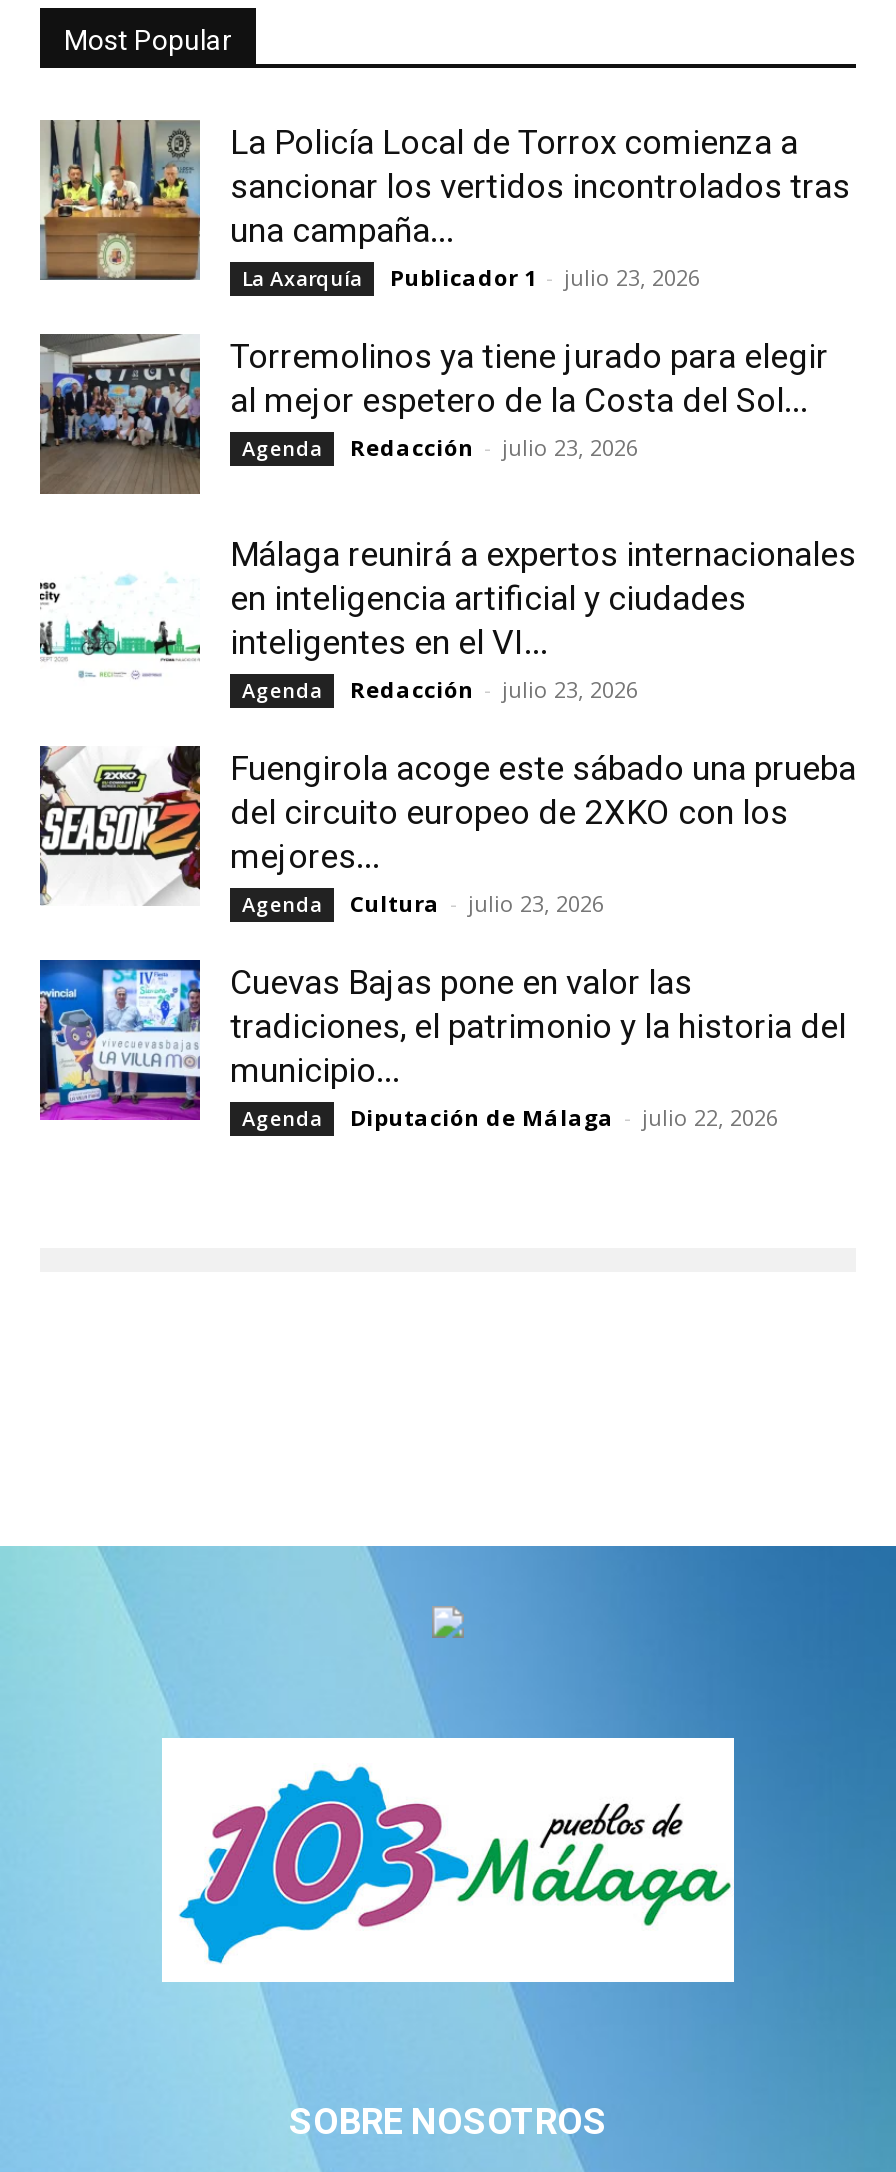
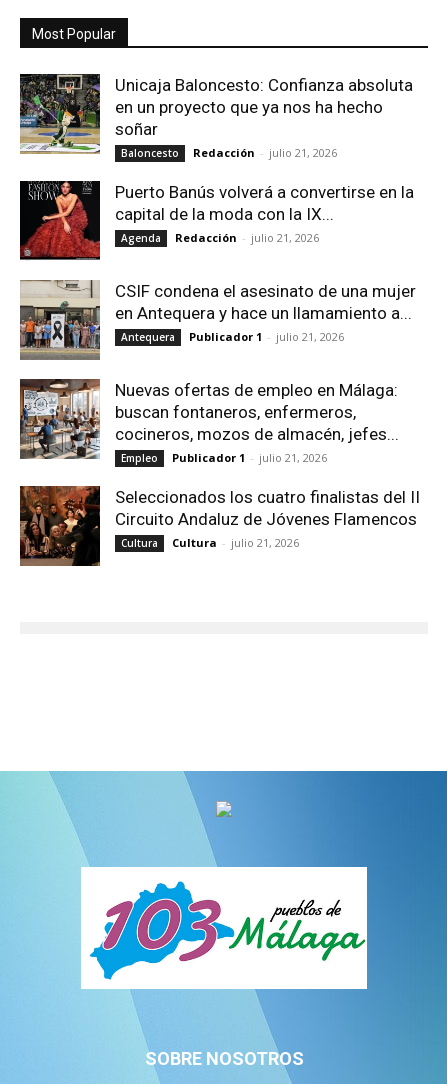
[40,118,850,291] [image] | La Policía Local de Torrox comienza a | sancionar los vertidos incontrolados tras | una campaña... | La Axarquía | Publicador 1 - julio 23, 2026 -> [19,74,413,159] [image] | Unicaja Baloncesto: Confianza absoluta | en un proyecto que ya nos ha hecho | soñar | Baloncesto | Redacción - julio 21, 2026
[38,334,828,494] [image] | Torremolinos ya tiene jurado para elegir | al mejor espetero de la Costa del Sol... -> [20,180,414,260] [image] | Puerto Banús volverá a convertirse en la | capital de la moda con la IX...
[350,431,638,461] Redacción - julio 23, 2026 -> [175,229,319,244] Redacción - julio 21, 2026
[40,533,856,703] [image] | Málaga reunirá a expertos internacionales | en inteligencia artificial y ciudades | inteligentes en el VI... | Agenda | Redacción - julio 23, 2026 -> [19,279,416,361] [image] | CSIF condena el asesinato de una mujer | en Antequera y hace un llamamiento a... | Antequera | Publicador 1 - julio 21, 2026
[38,744,856,917] [image] | Fuengirola acoge este sábado una prueba | del circuito europeo de 2XKO con los | mejores... | Agenda | Cultura - julio 23, 2026 -> [20,378,399,464] [image] | Nuevas ofertas de empleo en Málaga: | buscan fontaneros, enfermeros, | cocineros, mozos de almacén, jefes... | Empleo | Publicador 1 - julio 21, 2026
[38,958,846,1131] [image] | Cuevas Bajas pone en valor las | tradiciones, el patrimonio y la historia del | municipio... | Agenda | Diputación de Málaga - julio 22, 2026 -> [19,485,420,567] [image] | Seleccionados los cuatro finalistas del II | Circuito Andaluz de Jóvenes Flamencos | Cultura | Cultura - julio 21, 2026

